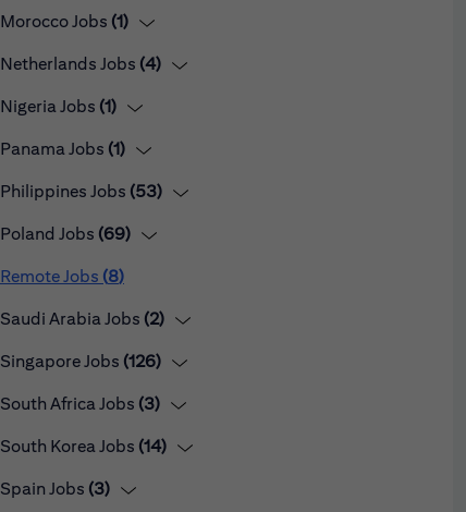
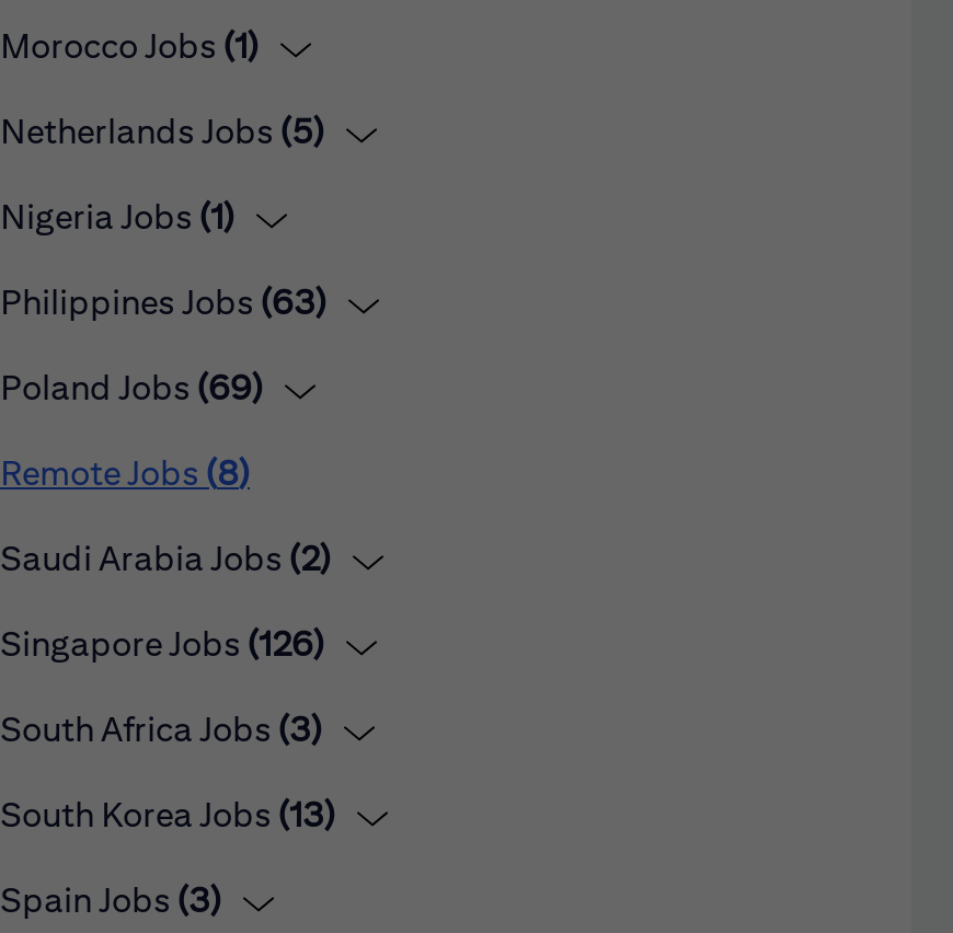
[0,53,156,74] Netherlands Jobs 4 -> [0,110,313,152] Netherlands Jobs 5
[0,138,157,201] Panama Jobs 1 | Philippines Jobs 53 -> [0,281,315,323] Philippines Jobs 63
[0,436,161,456] South Korea Jobs 14 -> [0,794,324,835] South Korea Jobs 13

